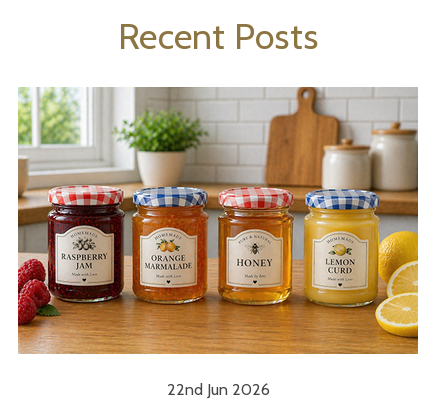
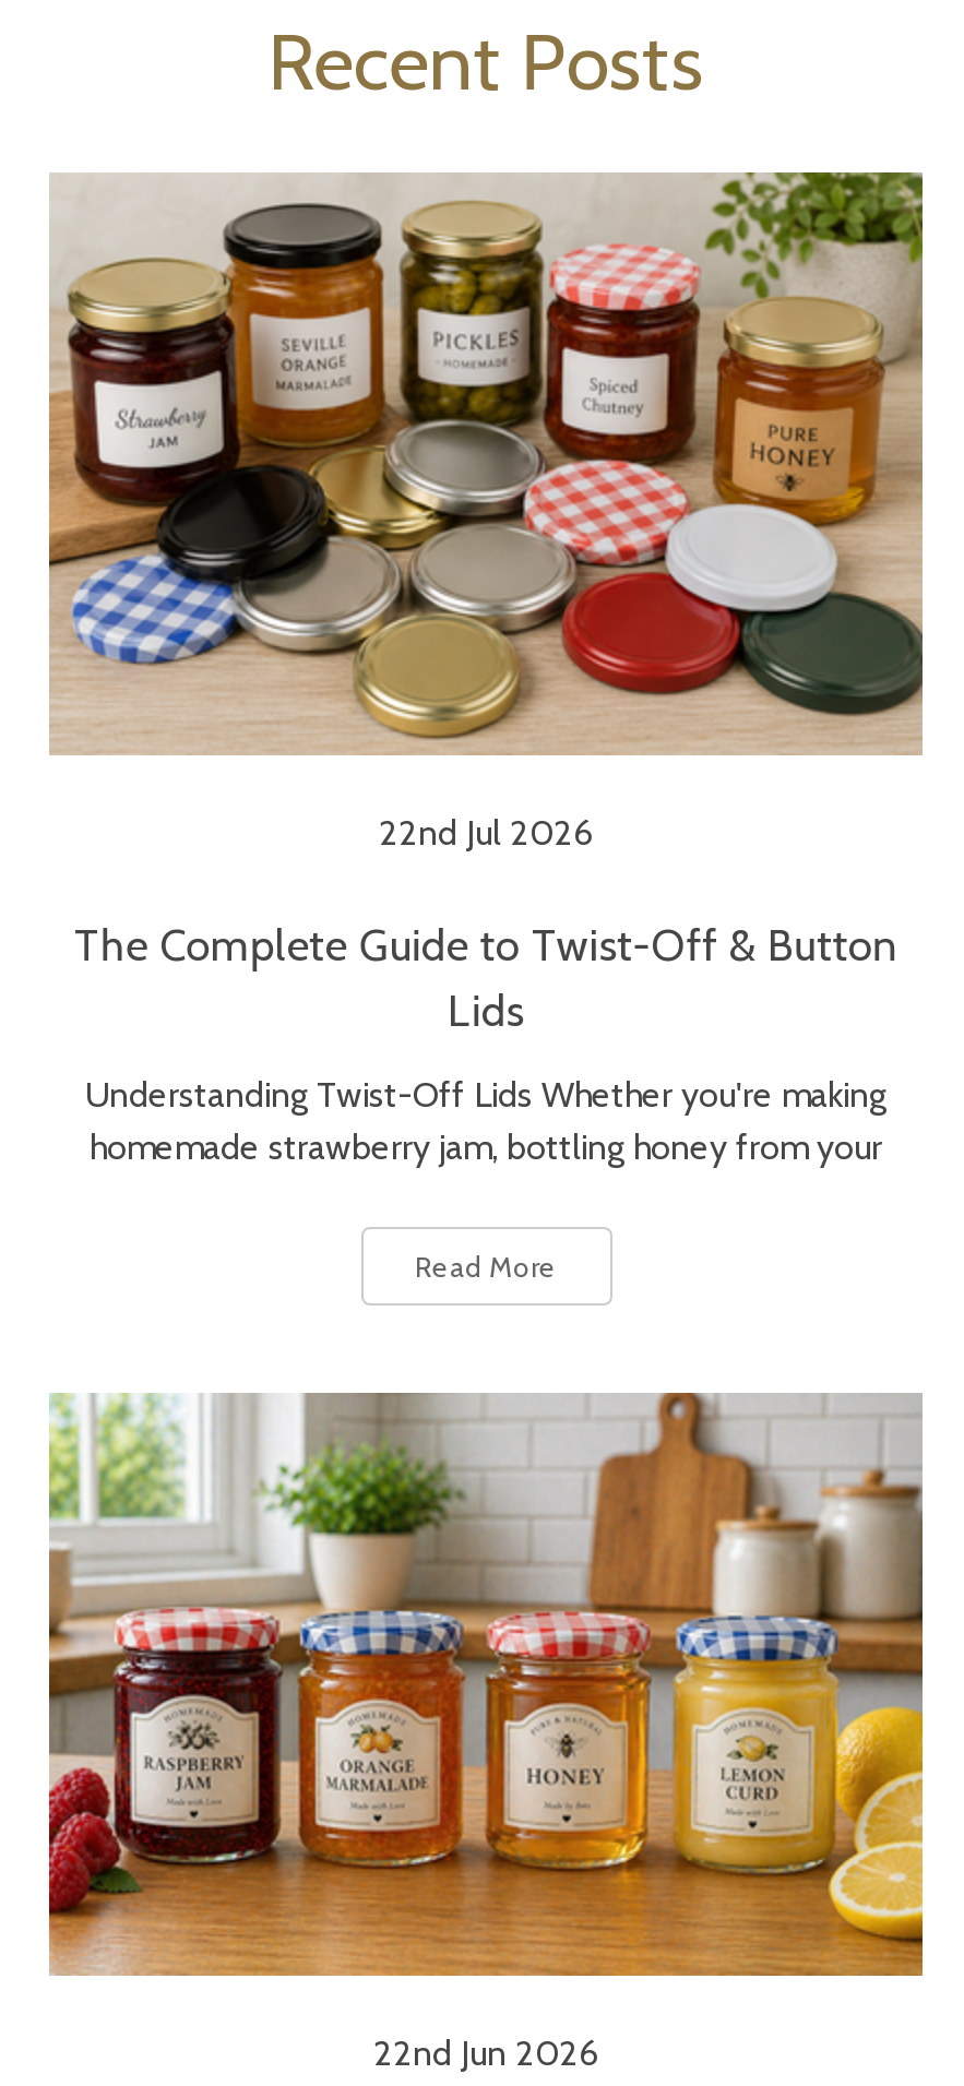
none -> [47,172,925,1284] [image] | 22nd Jul 2026 | The Complete Guide to Twist-Off & Button | Lids | Understanding Twist-Off Lids Whether you're making | homemade strawberry jam, bottling honey from your | Read More

